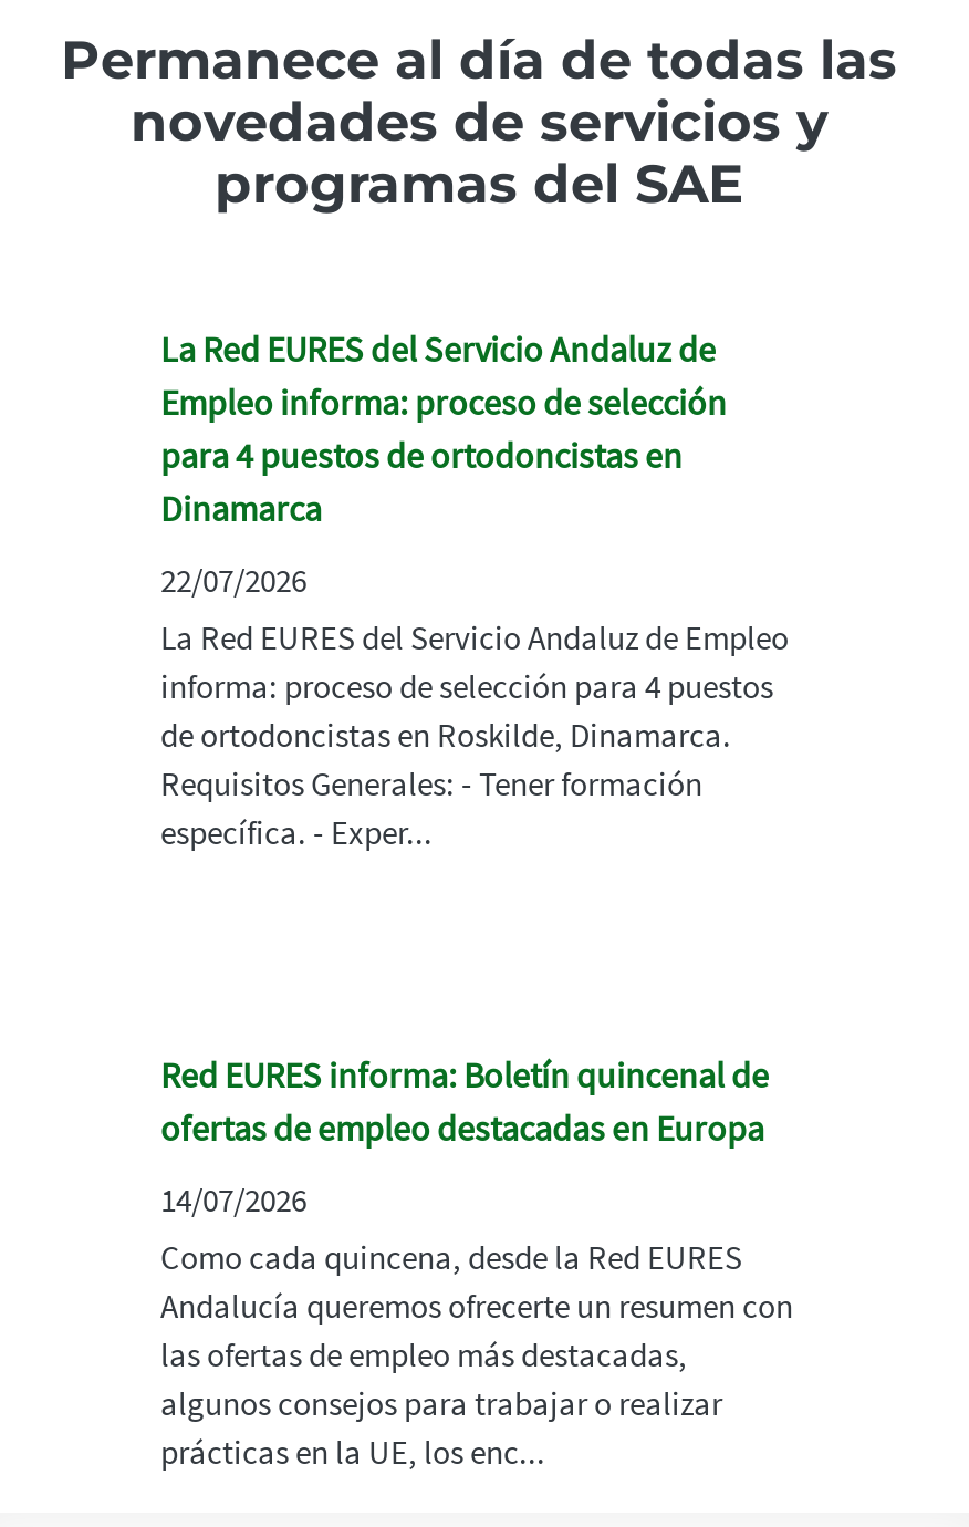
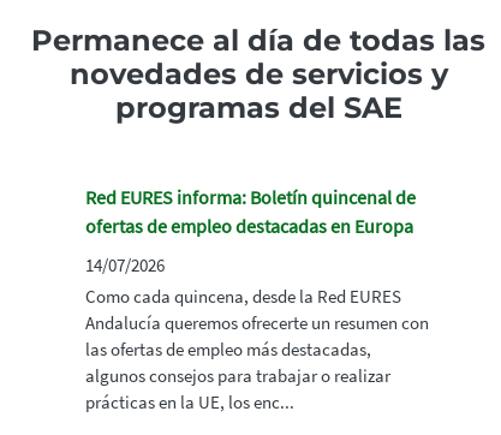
[160,326,789,853] La Red EURES del Servicio Andaluz de | Empleo informa: proceso de selección | para 4 puestos de ortodoncistas en | Dinamarca | 22/07/2026 | La Red EURES del Servicio Andaluz de Empleo | informa: proceso de selección para 4 puestos | de ortodoncistas en Roskilde, Dinamarca. | Requisitos Generales: - Tener formación | específica. - Exper... -> none

